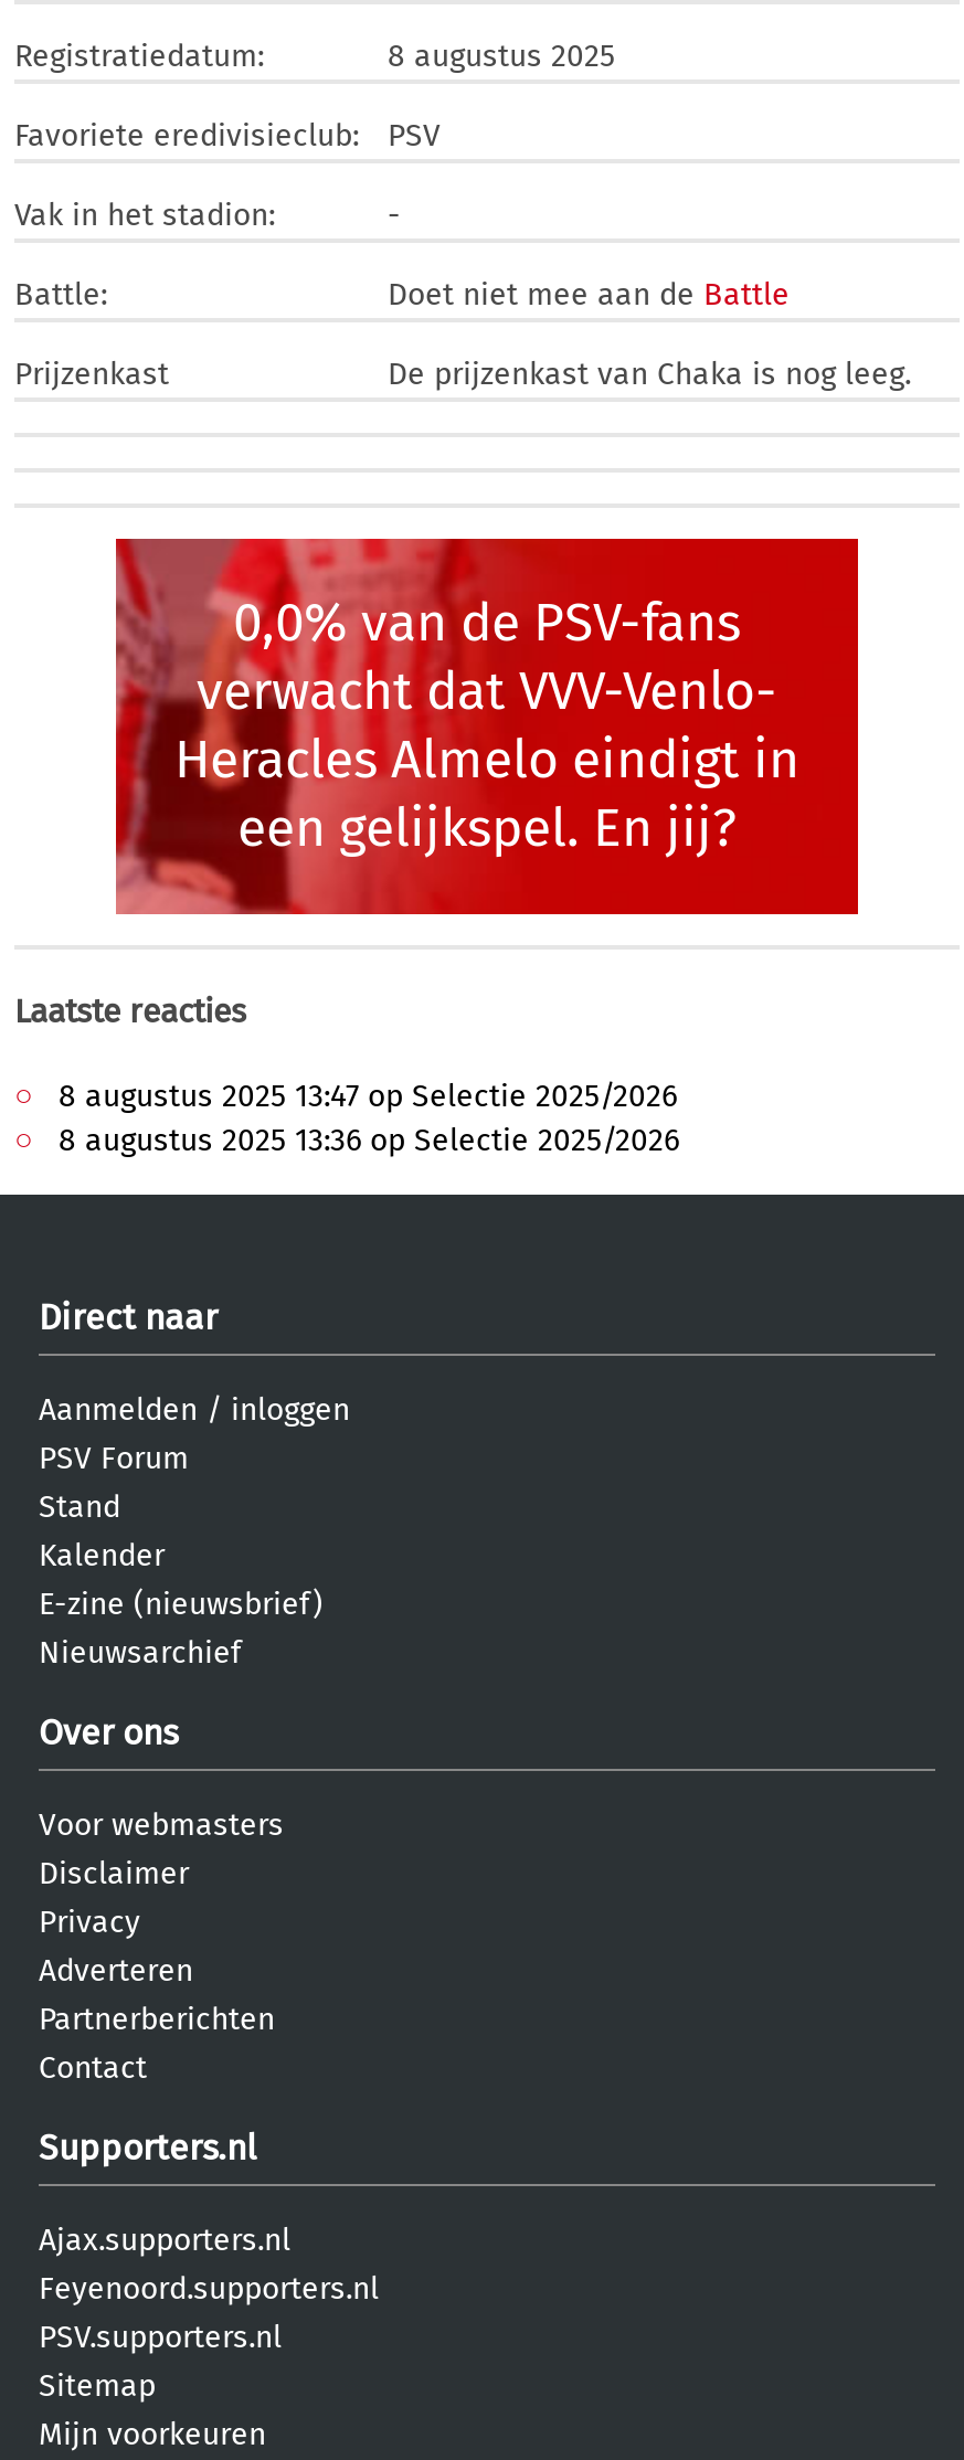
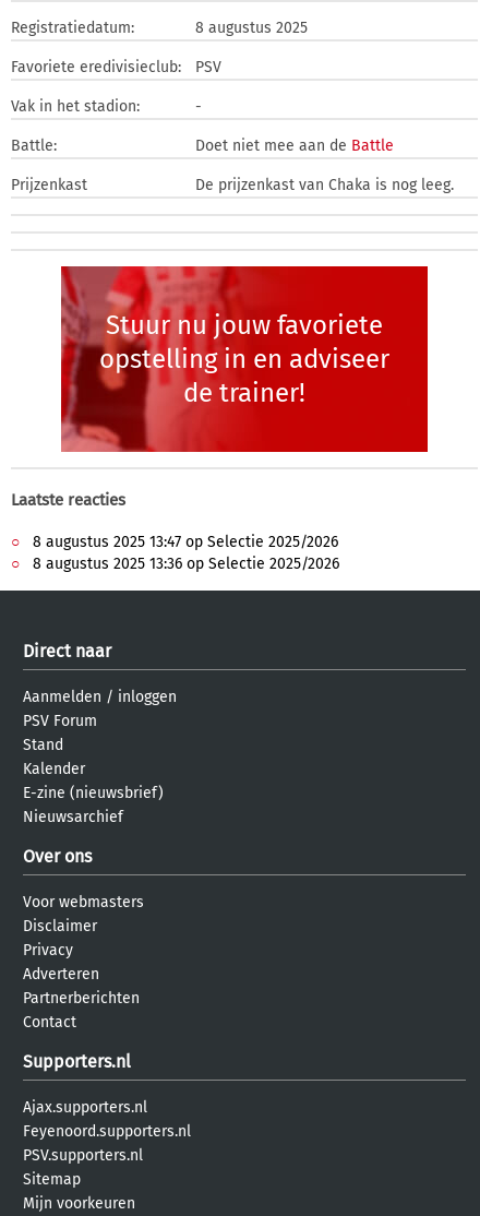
[174,592,799,859] 0,0% van de PSV-fans | verwacht dat VVV-Venlo- | Heracles Almelo eindigt in | een gelijkspel. En jij? -> [99,309,389,408] Stuur nu jouw favoriete | opstelling in en adviseer | de trainer!

